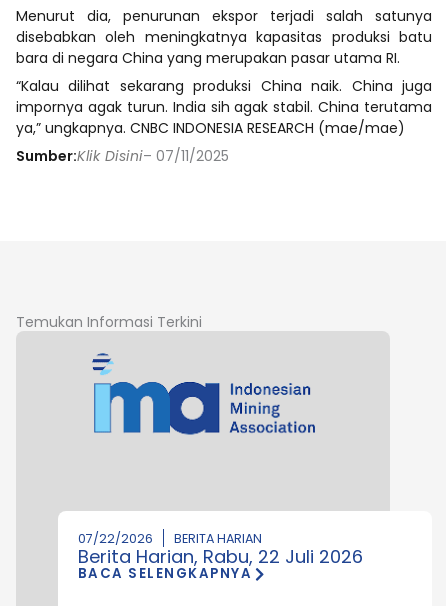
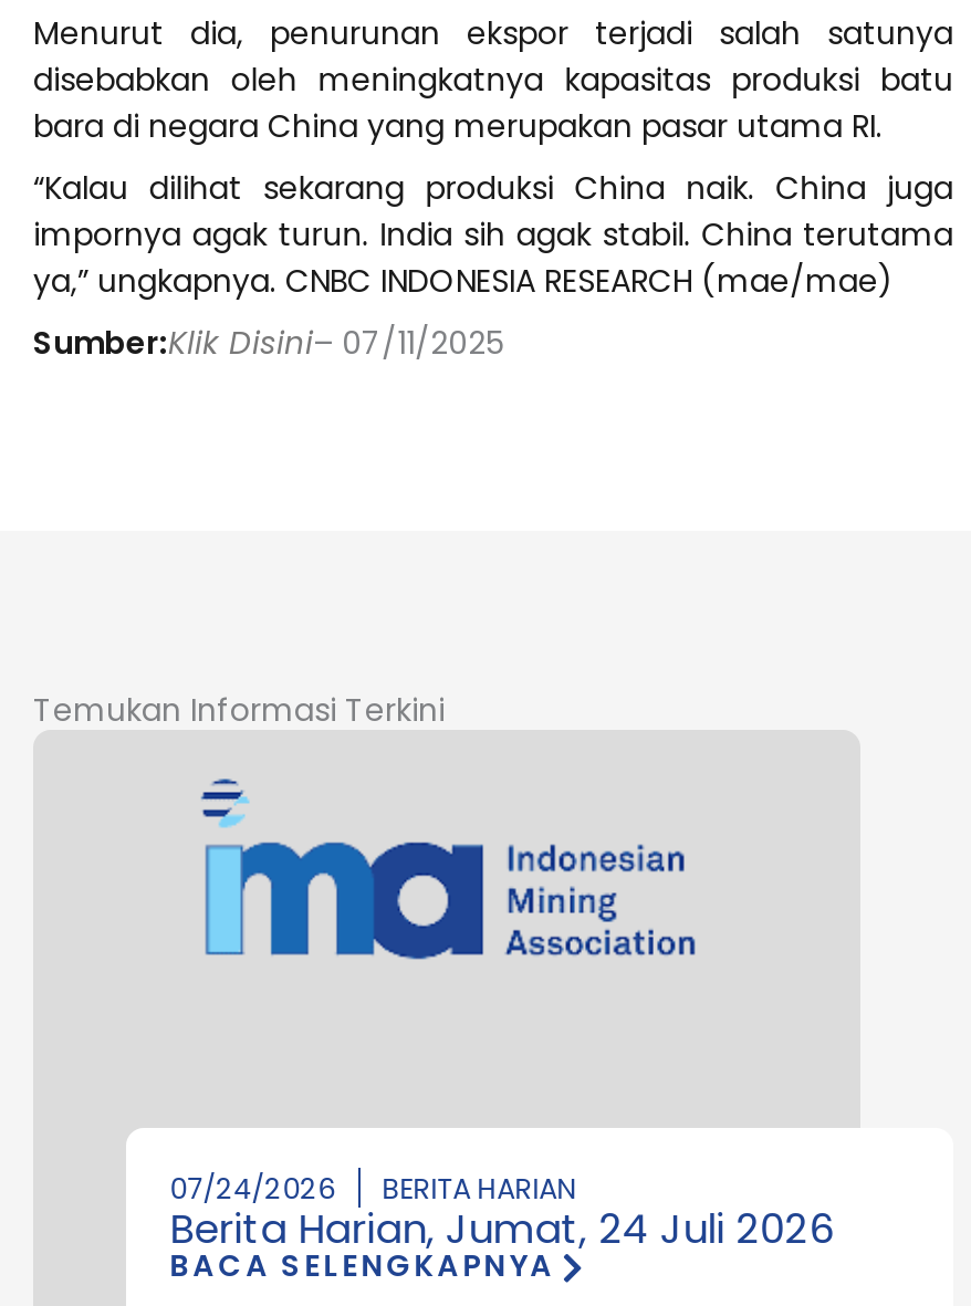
[78,530,262,547] 07/22/2026 BERITA HARIAN -> [169,1170,576,1208] 07/24/2026 BERITA HARIAN
[78,544,363,569] Berita Harian, Rabu, 22 Juli 2026 -> [169,1201,833,1256] Berita Harian, Jumat, 24 Juli 2026

